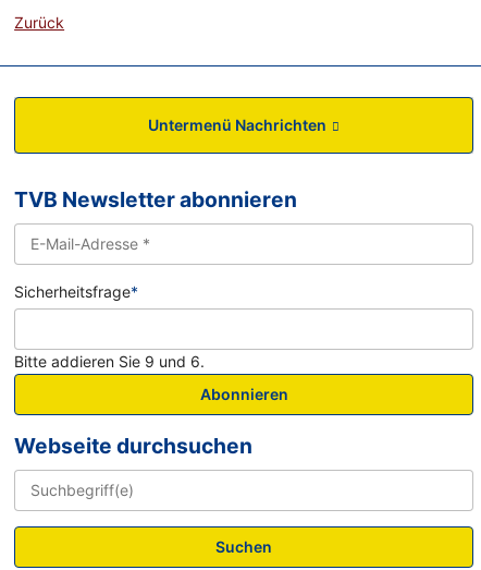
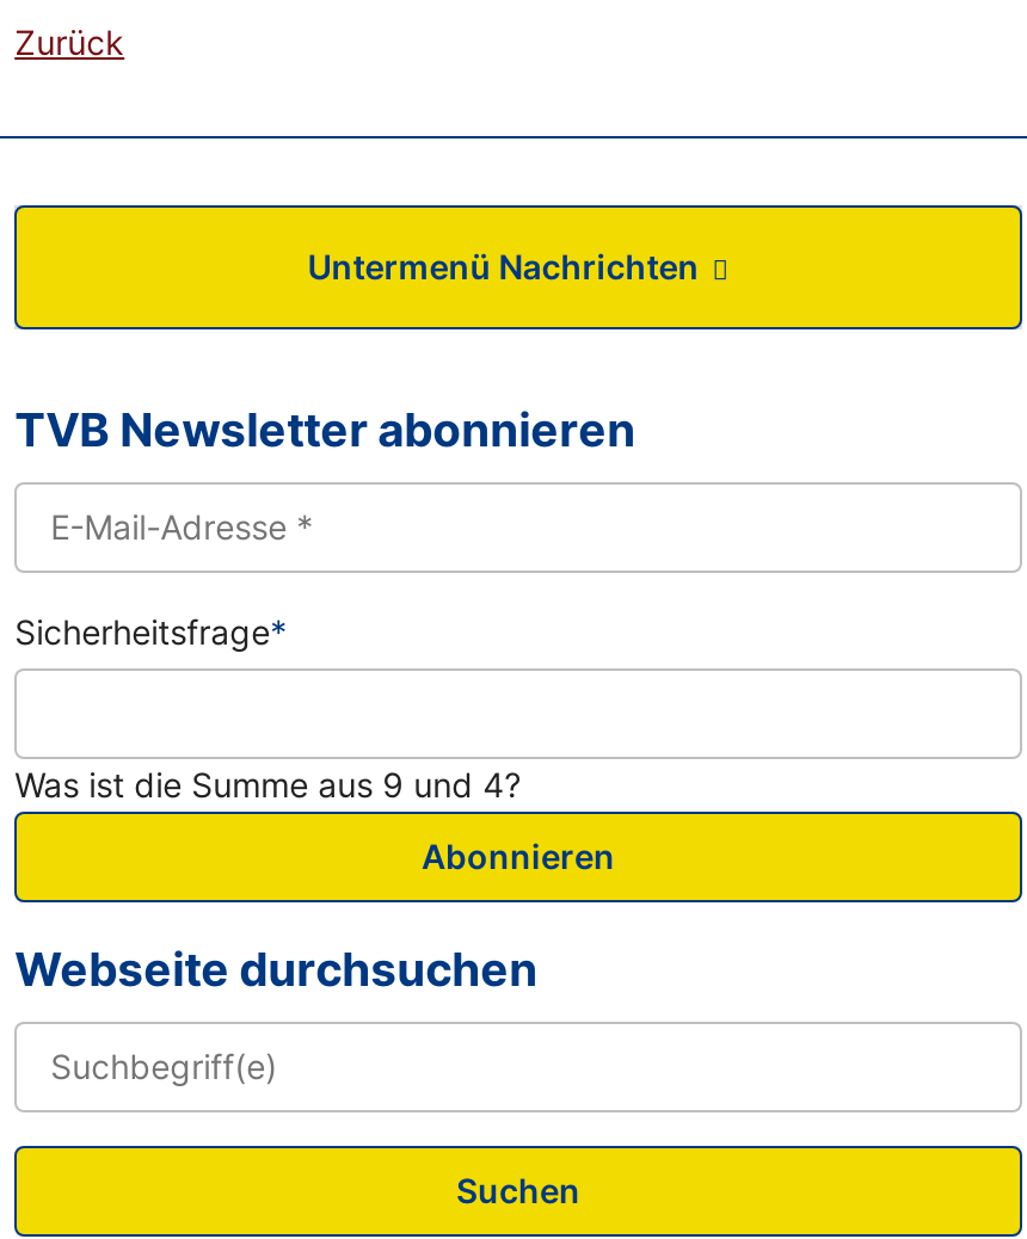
[14,352,205,370] Bitte addieren Sie 9 und 6. -> [15,763,521,804] Was ist die Summe aus 9 und 4?

